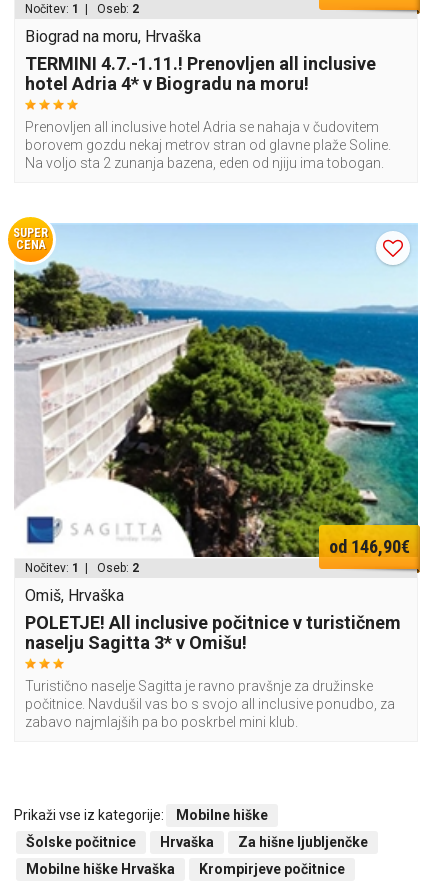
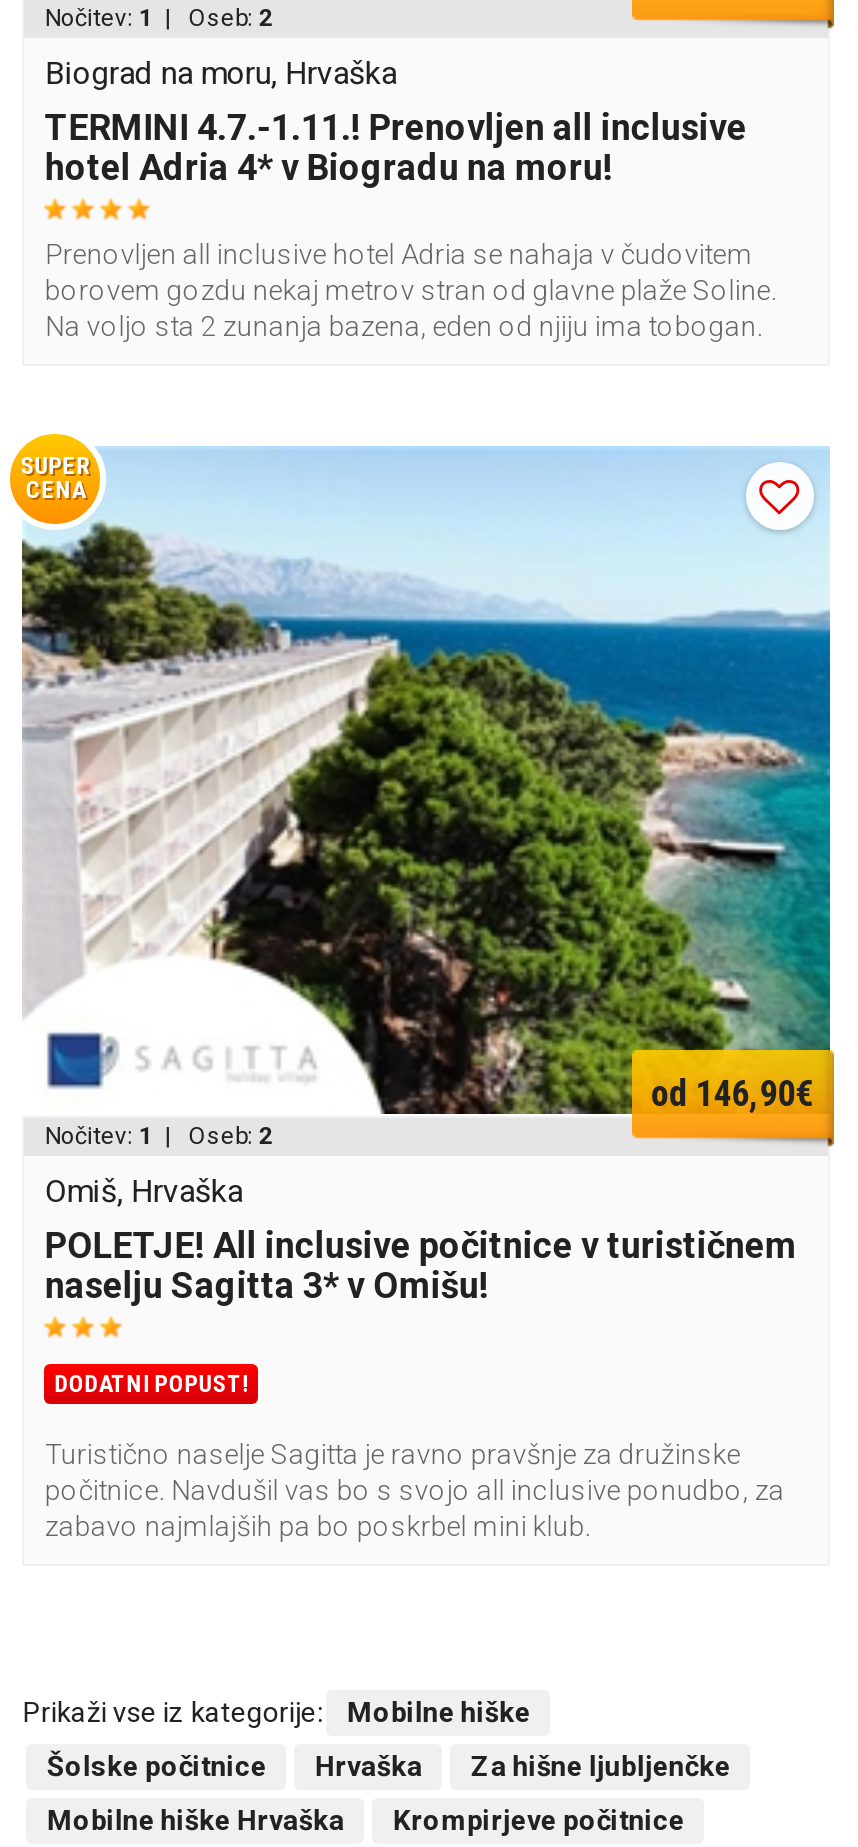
none -> [55,1370,249,1398] DODATNI POPUST!

